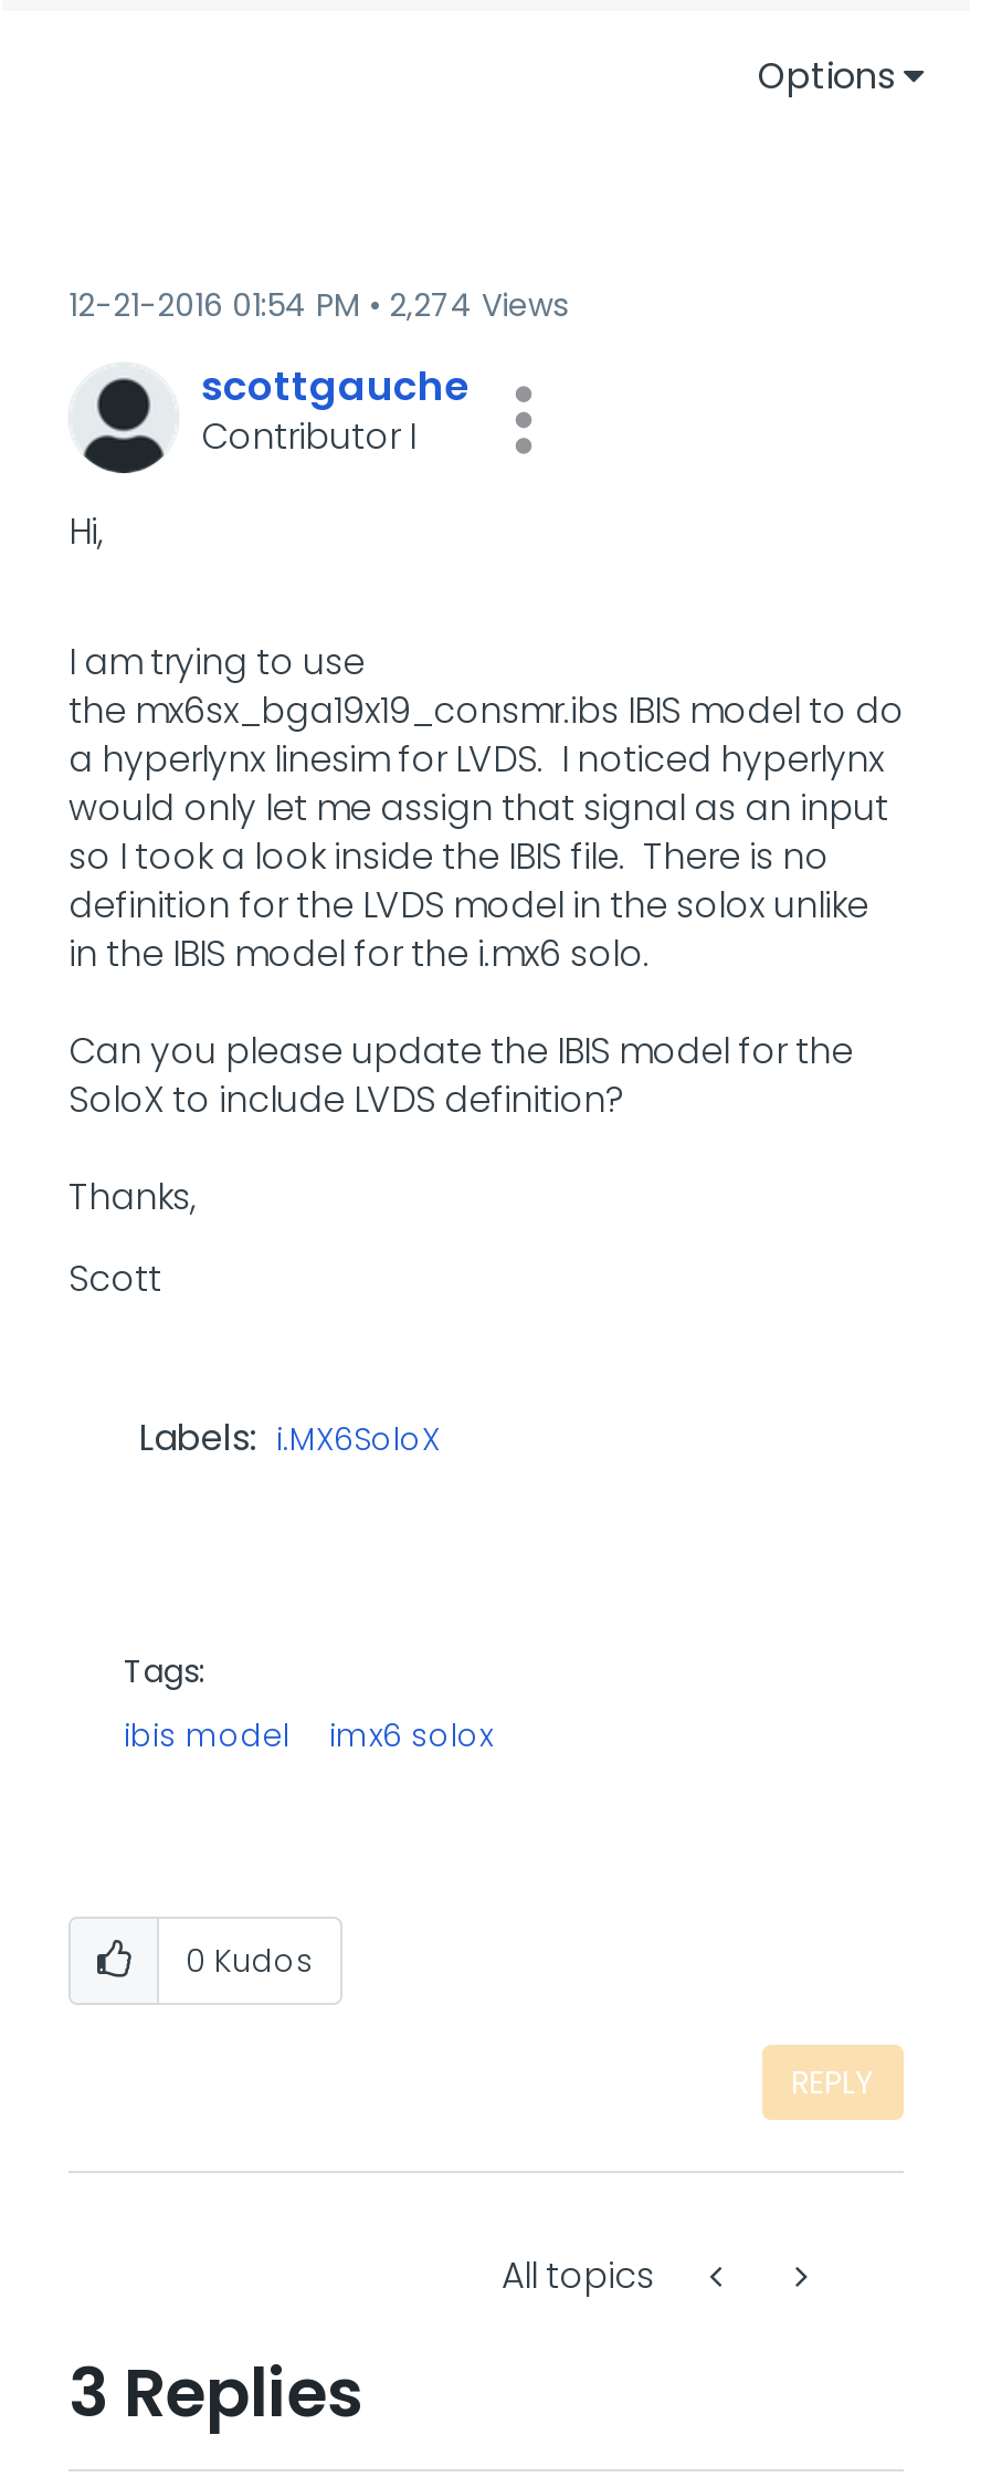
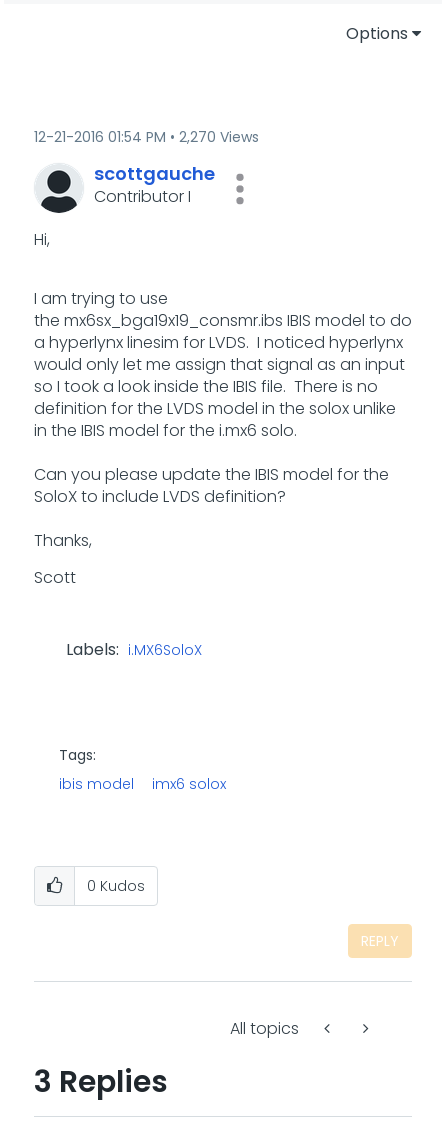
[68,283,568,327] 12-21-2016 01:54 PM 2,274 Views -> [34,127,259,147] 12-21-2016 01:54 PM 2,270 Views

